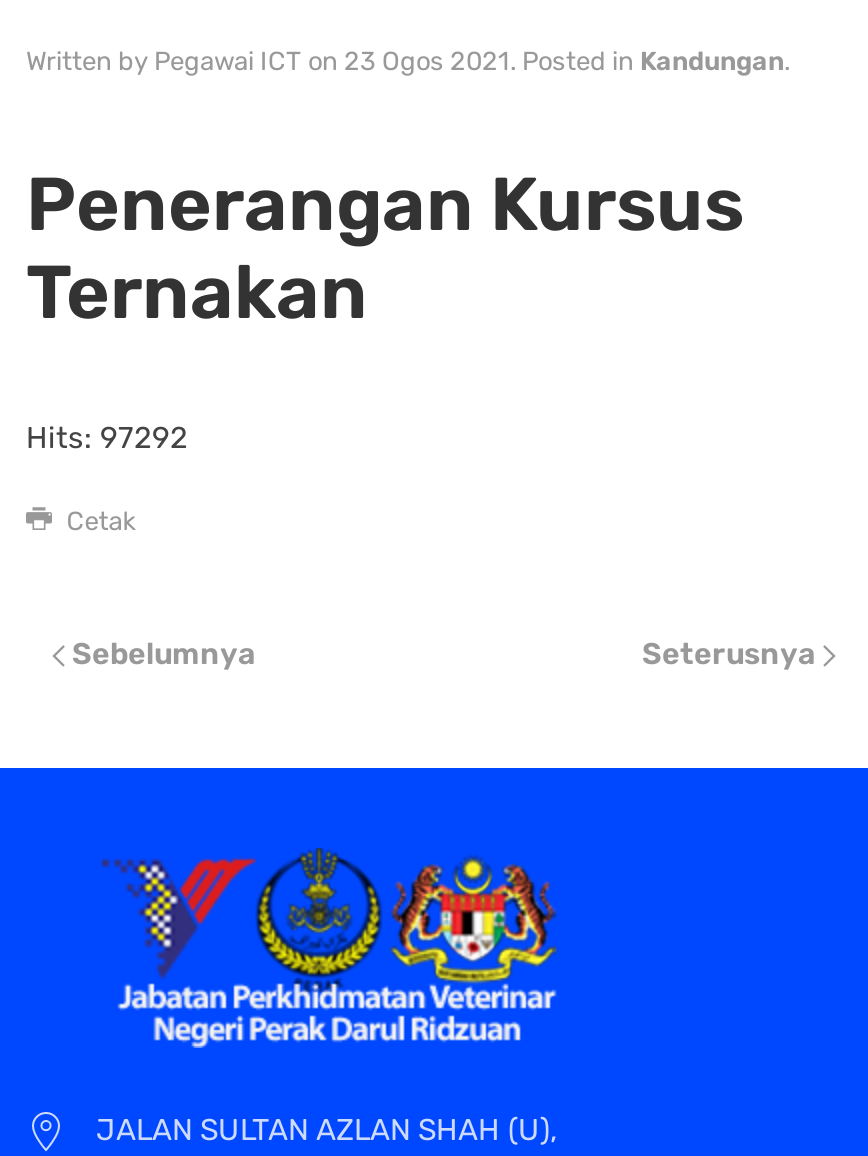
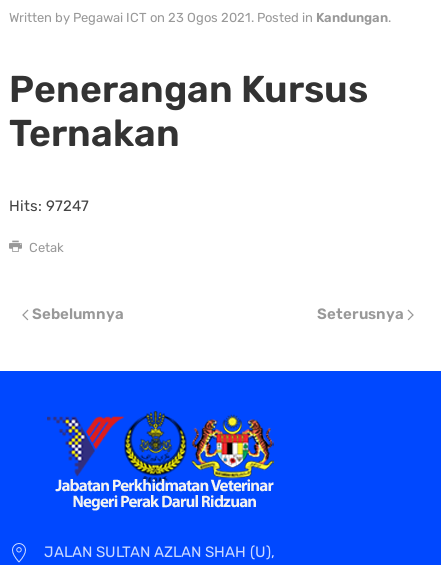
[26,420,188,456] Hits: 97292 -> [9,197,89,215] Hits: 97247

